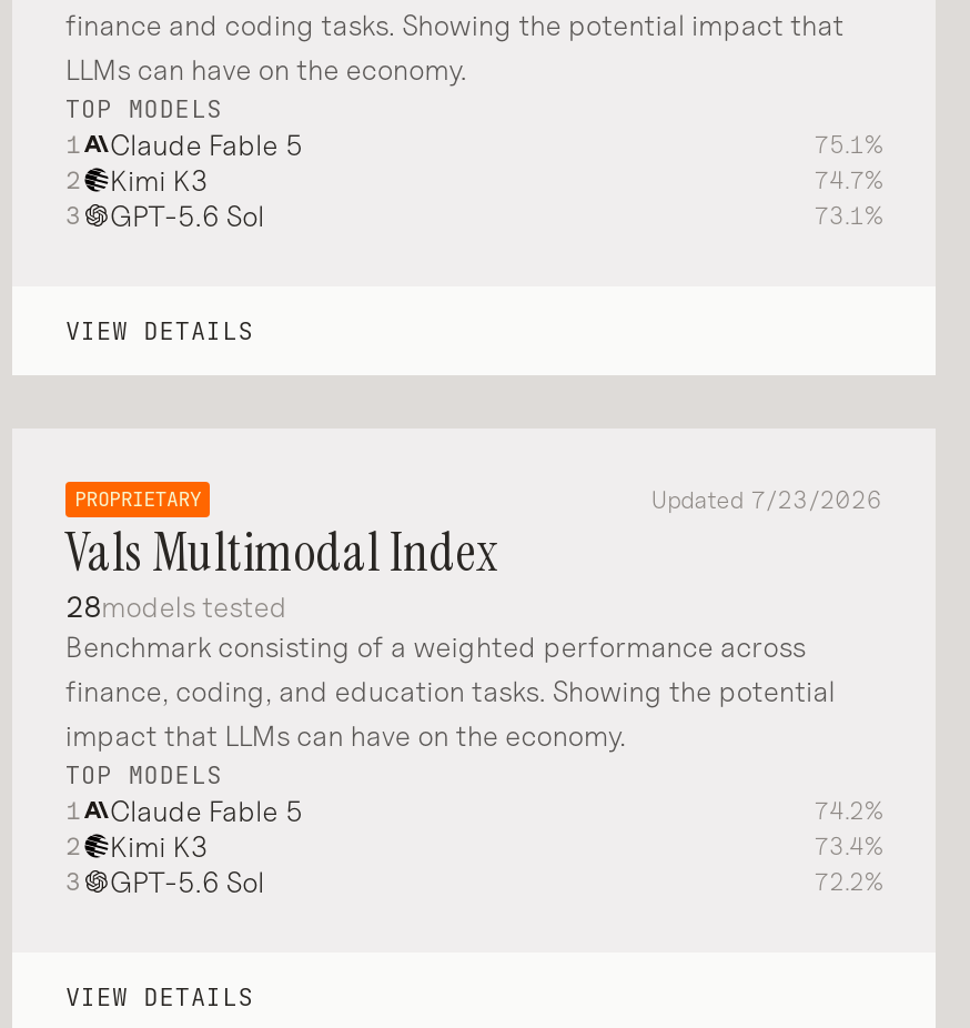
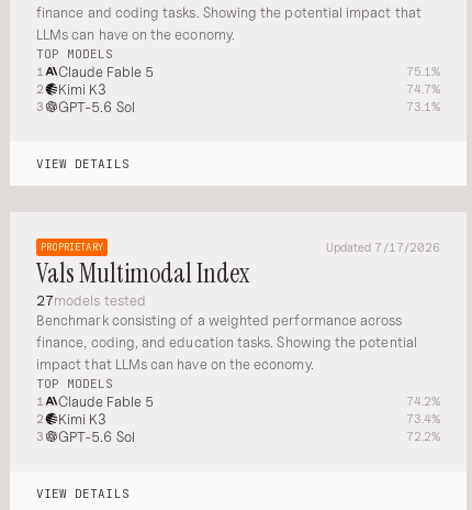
[651,484,882,515] Updated 7/23/2026 -> [326,240,440,255] Updated 7/17/2026
[65,588,287,624] 28models tested -> [36,291,146,309] 27models tested

